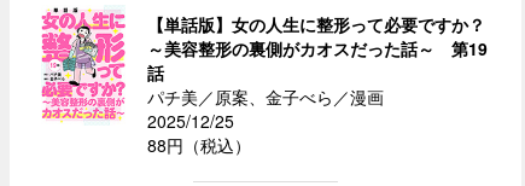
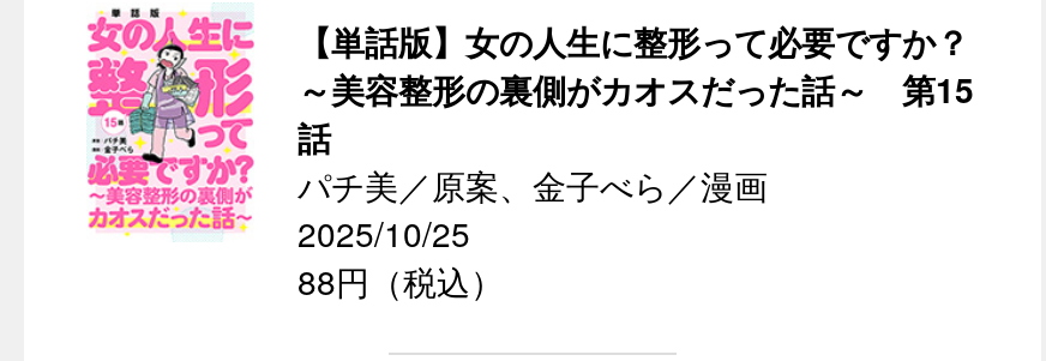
[147,36,488,61] ～美容整形の裏側がカオスだった話～ 第19 -> [297,65,974,113] ～美容整形の裏側がカオスだった話～ 第15
[147,109,234,133] 2025/12/25 -> [297,209,470,257] 2025/10/25

